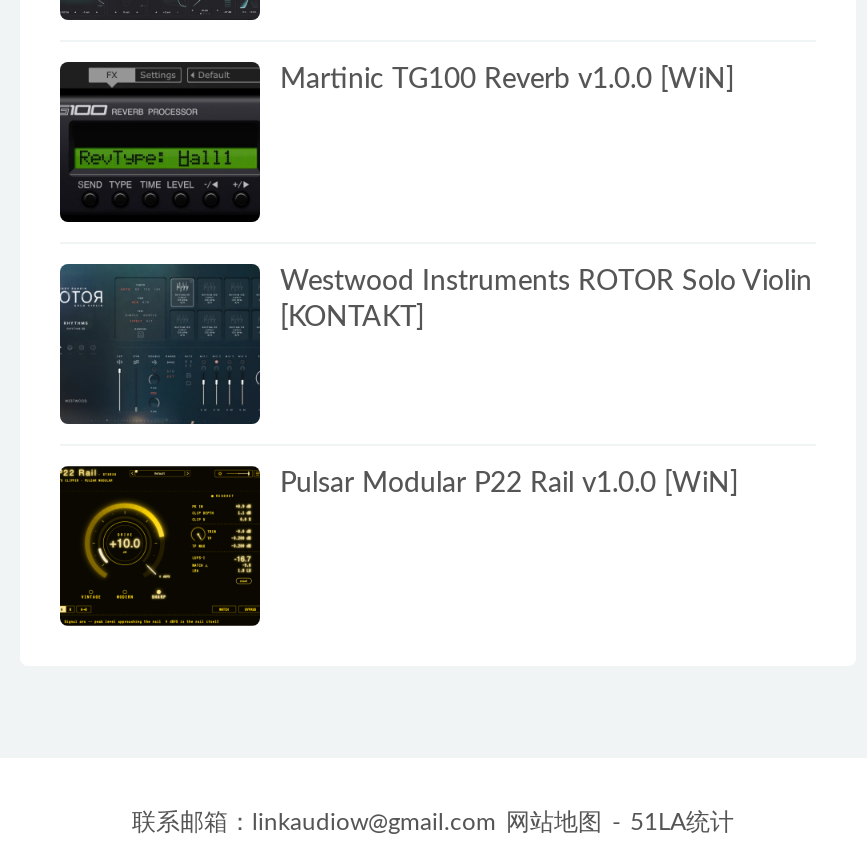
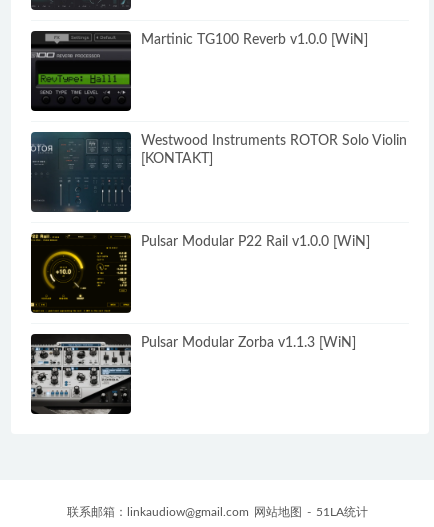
none -> [30,335,356,414] [image] | Pulsar Modular Zorba v1.1.3 [WiN]

